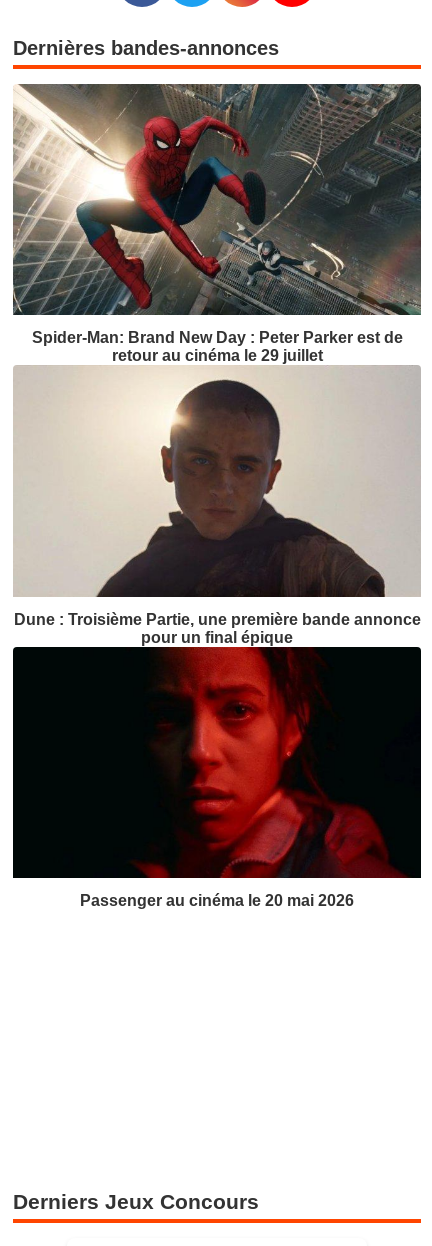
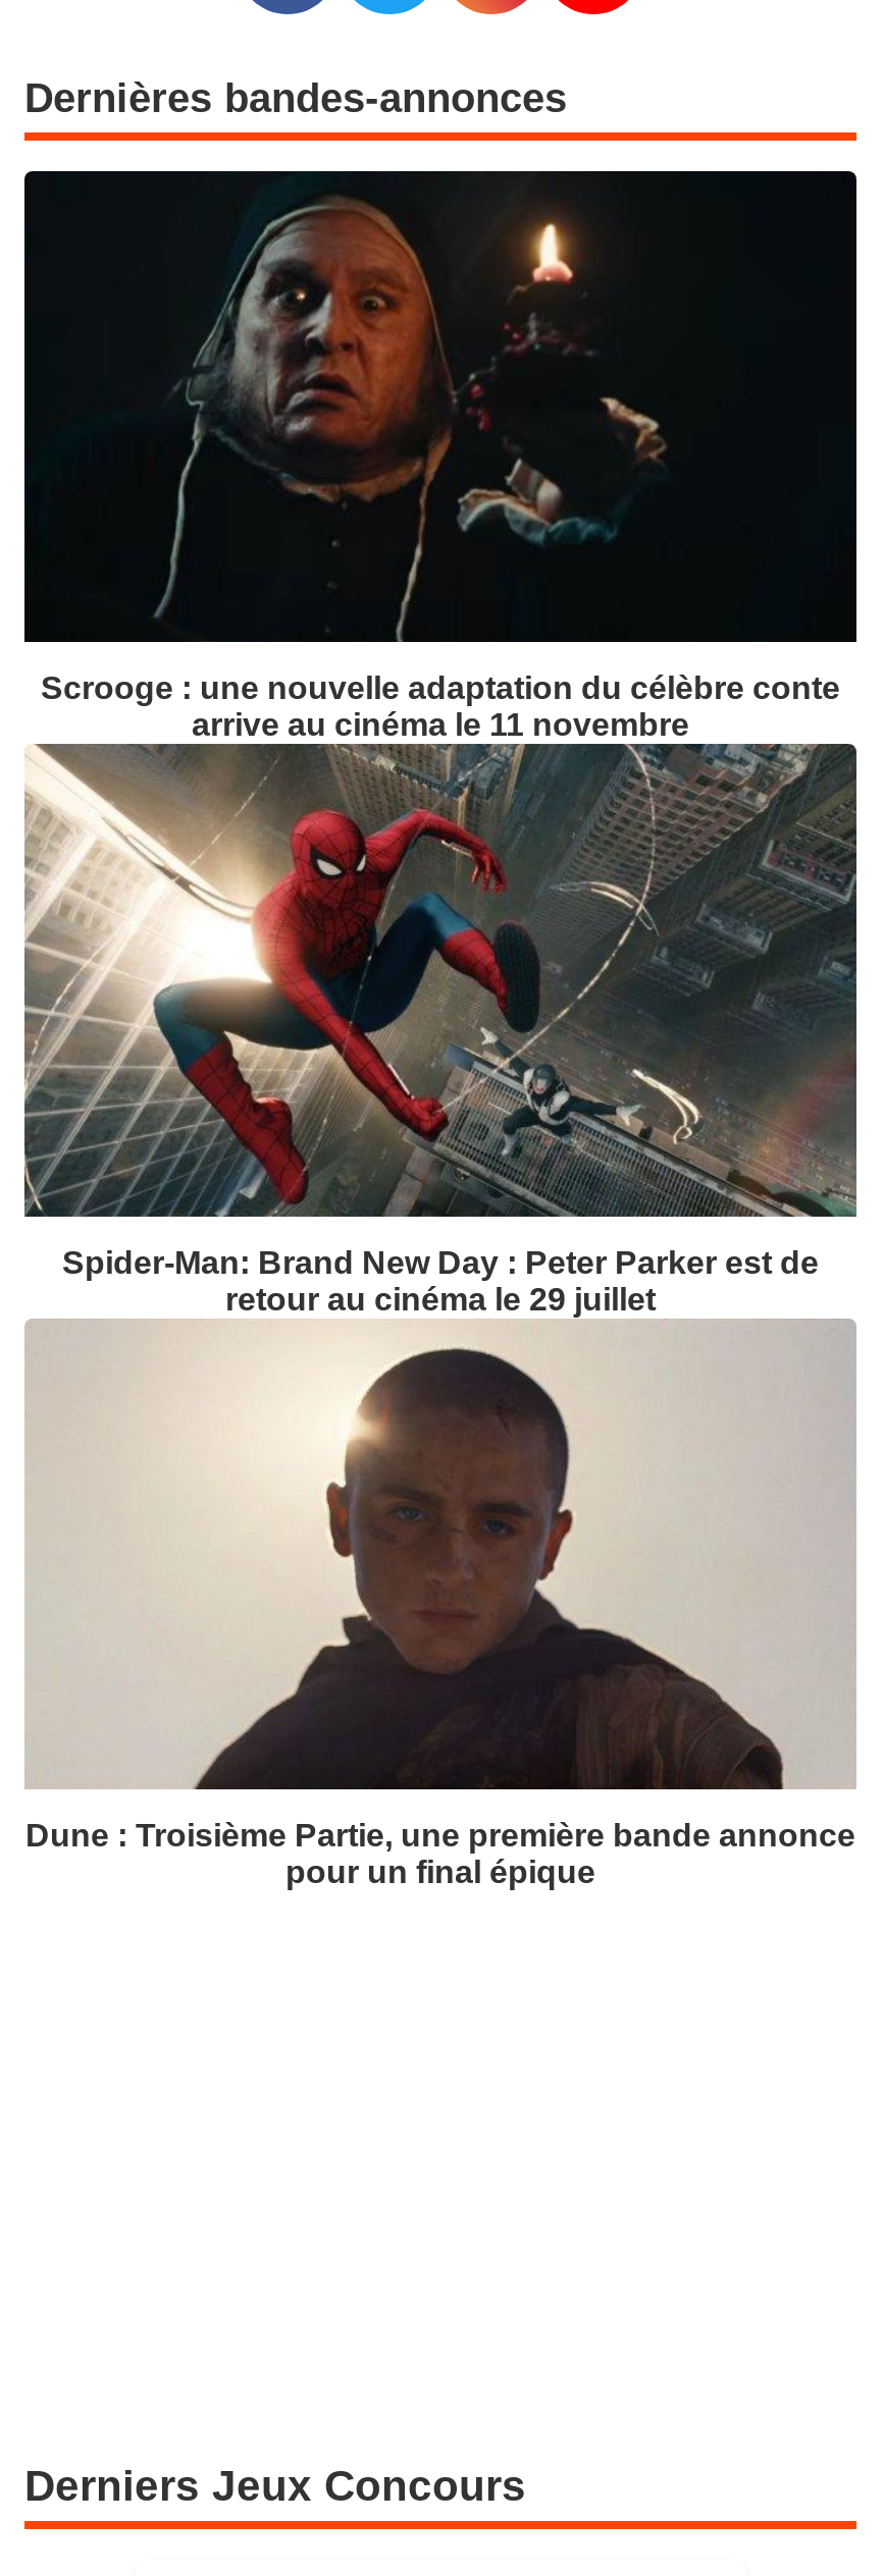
none -> [22,169,859,742] [image] | Scrooge : une nouvelle adaptation du célèbre conte | arrive au cinéma le 11 novembre
moved [11,81,422,646] -> [20,740,859,1890]: [image] | Spider-Man: Brand New Day : Peter Parker est de | retour au cinéma le 29 juillet | Dune : Troisième Partie, une première bande annonce | pour un final épique
[12,646,422,909] [image] | Passenger au cinéma le 20 mai 2026 -> none

